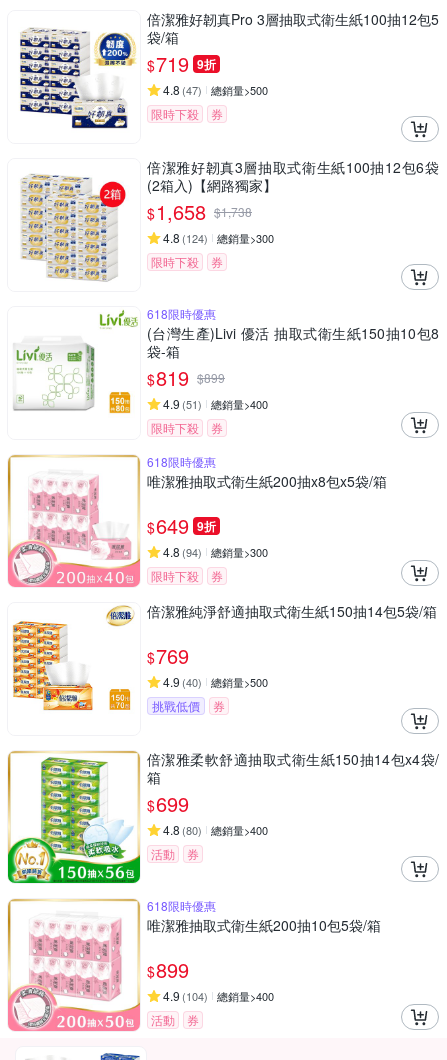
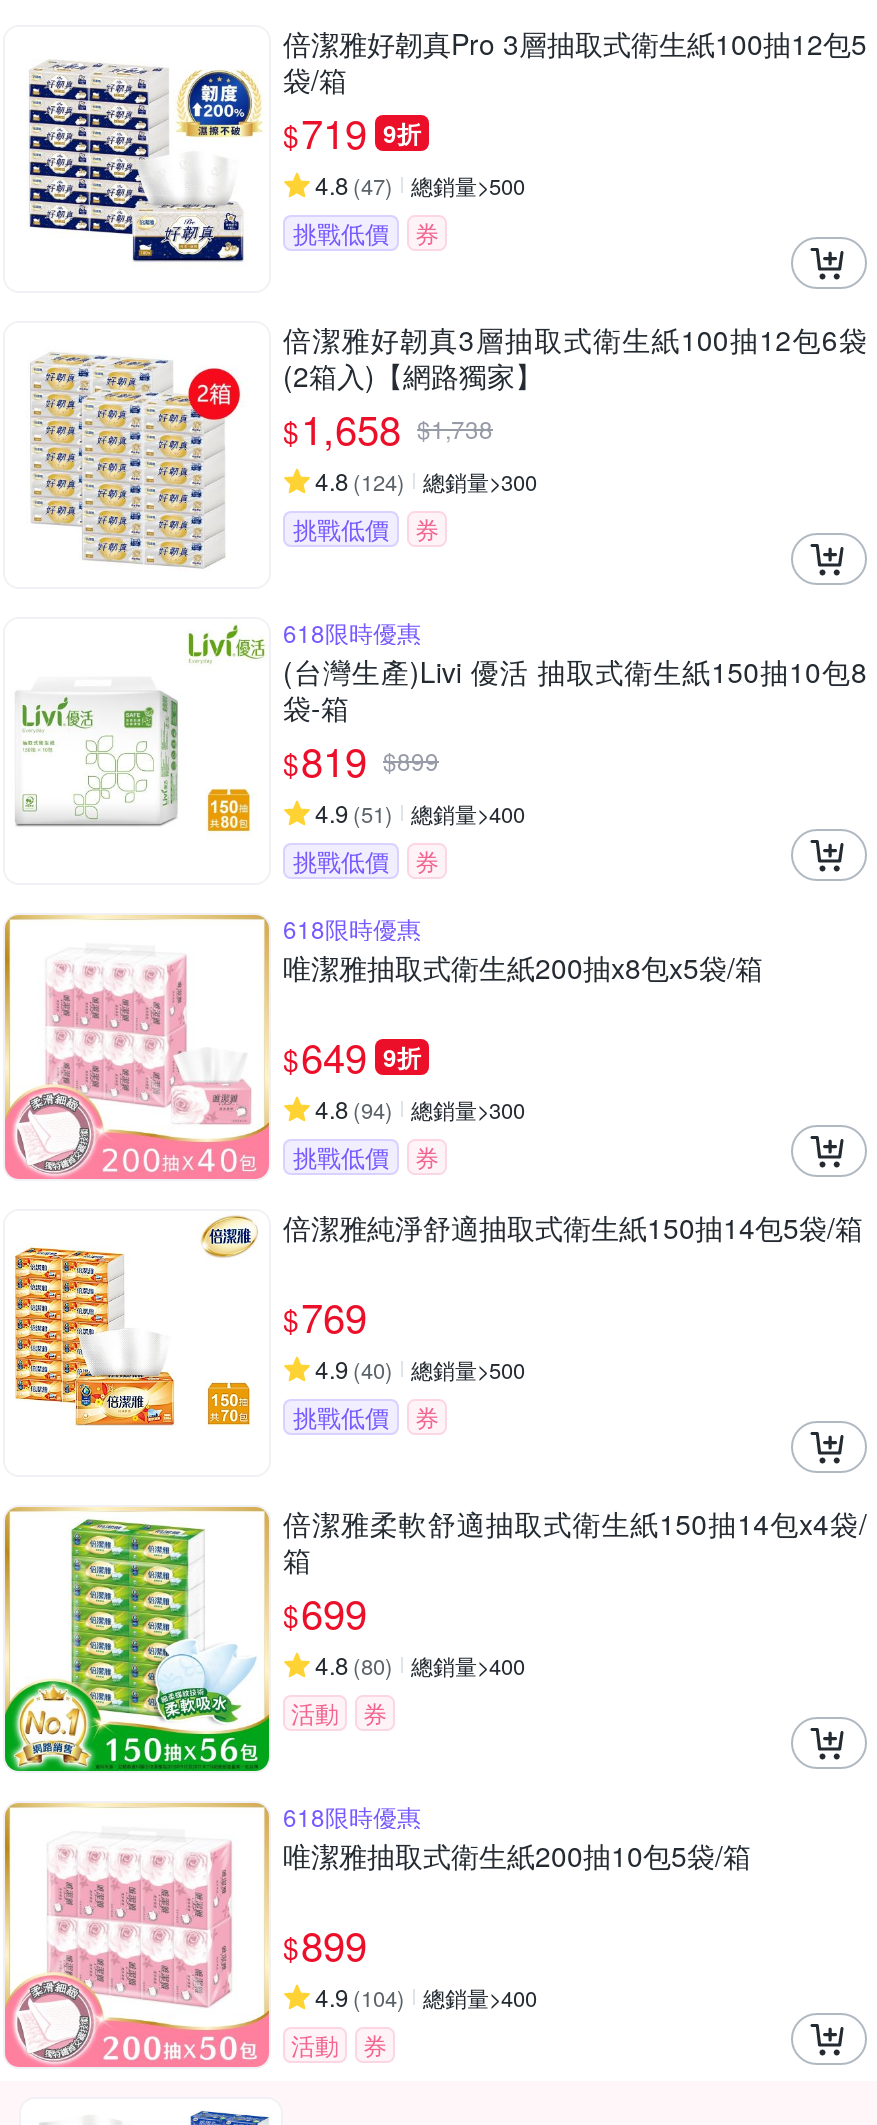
[151,105,199,122] 限時下殺 -> [293,216,389,250] 挑戰低價
[151,253,199,270] 限時下殺 -> [293,512,389,546] 挑戰低價
[151,419,199,436] 限時下殺 -> [293,844,389,878] 挑戰低價
[151,567,199,584] 限時下殺 -> [293,1140,389,1174] 挑戰低價

